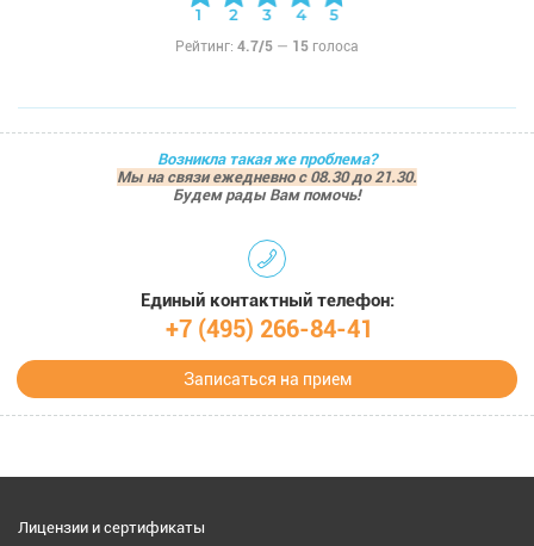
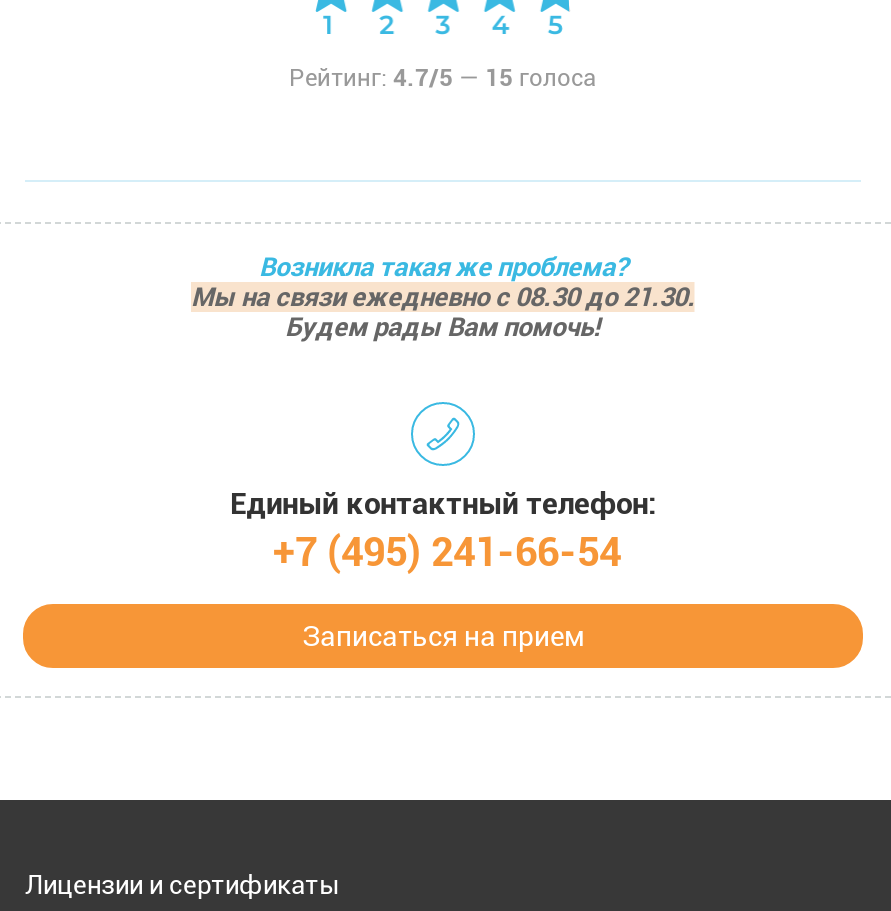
[166,314,373,343] +7 (495) 266-84-41 -> [273,528,621,576] +7 (495) 241-66-54

